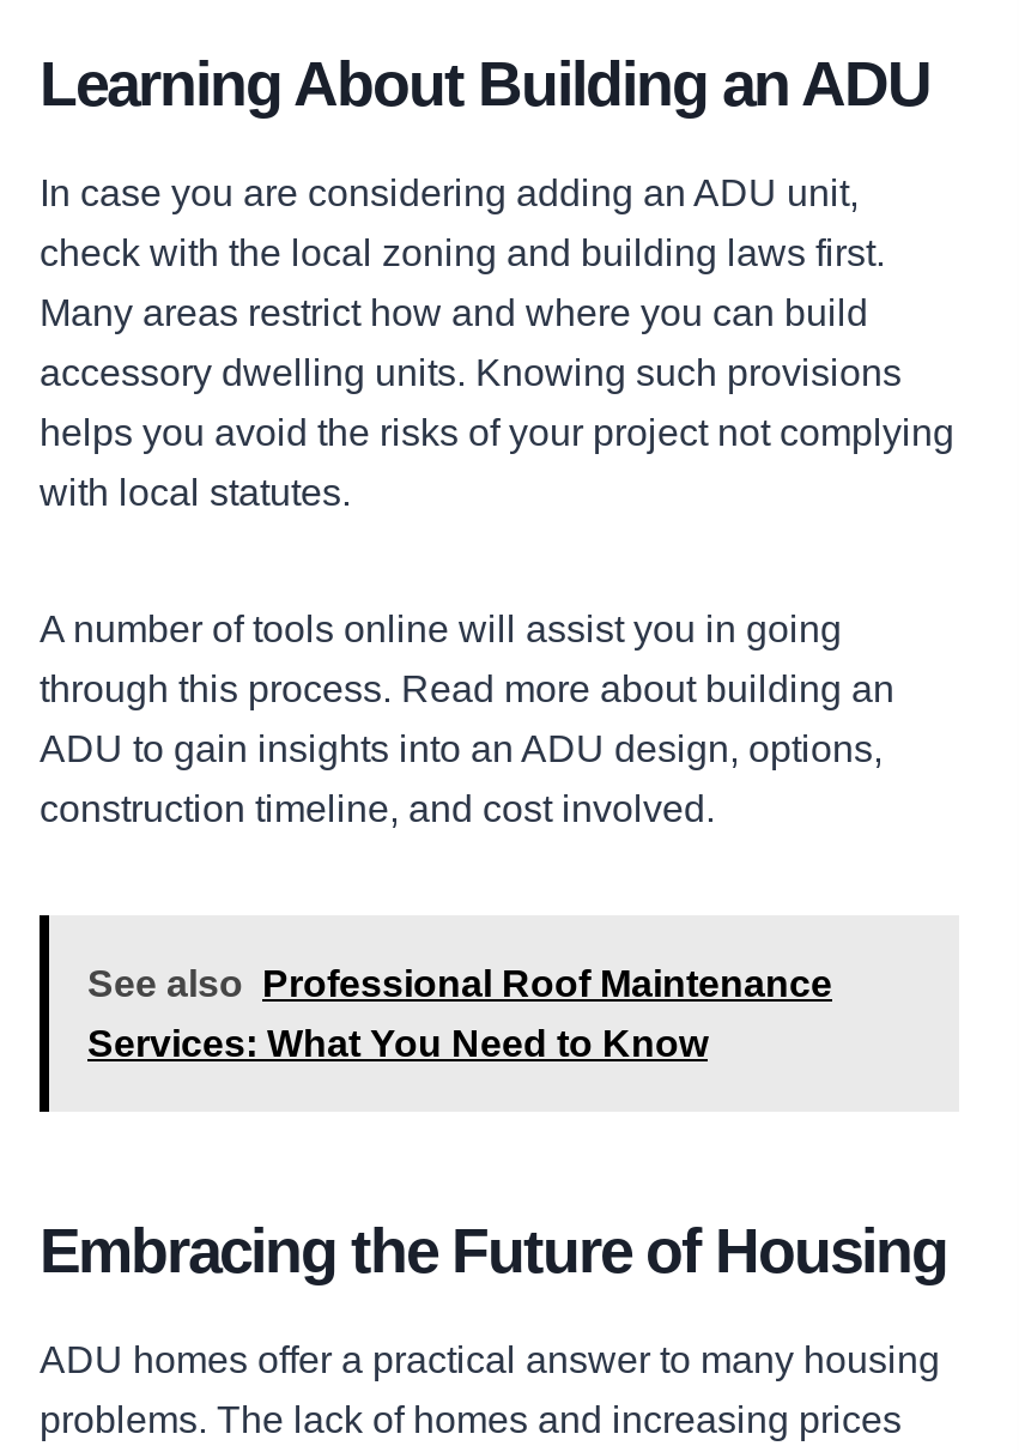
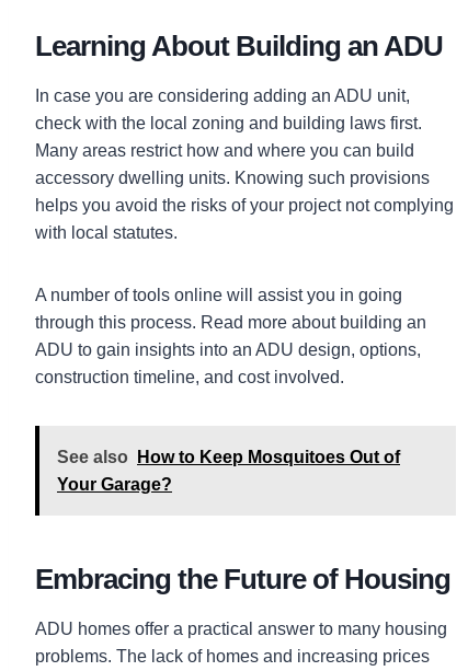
[87,962,832,1003] See also Professional Roof Maintenance -> [57,447,400,466] See also How to Keep Mosquitoes Out of
[87,1022,708,1063] Services: What You Need to Know -> [57,475,172,493] Your Garage?

